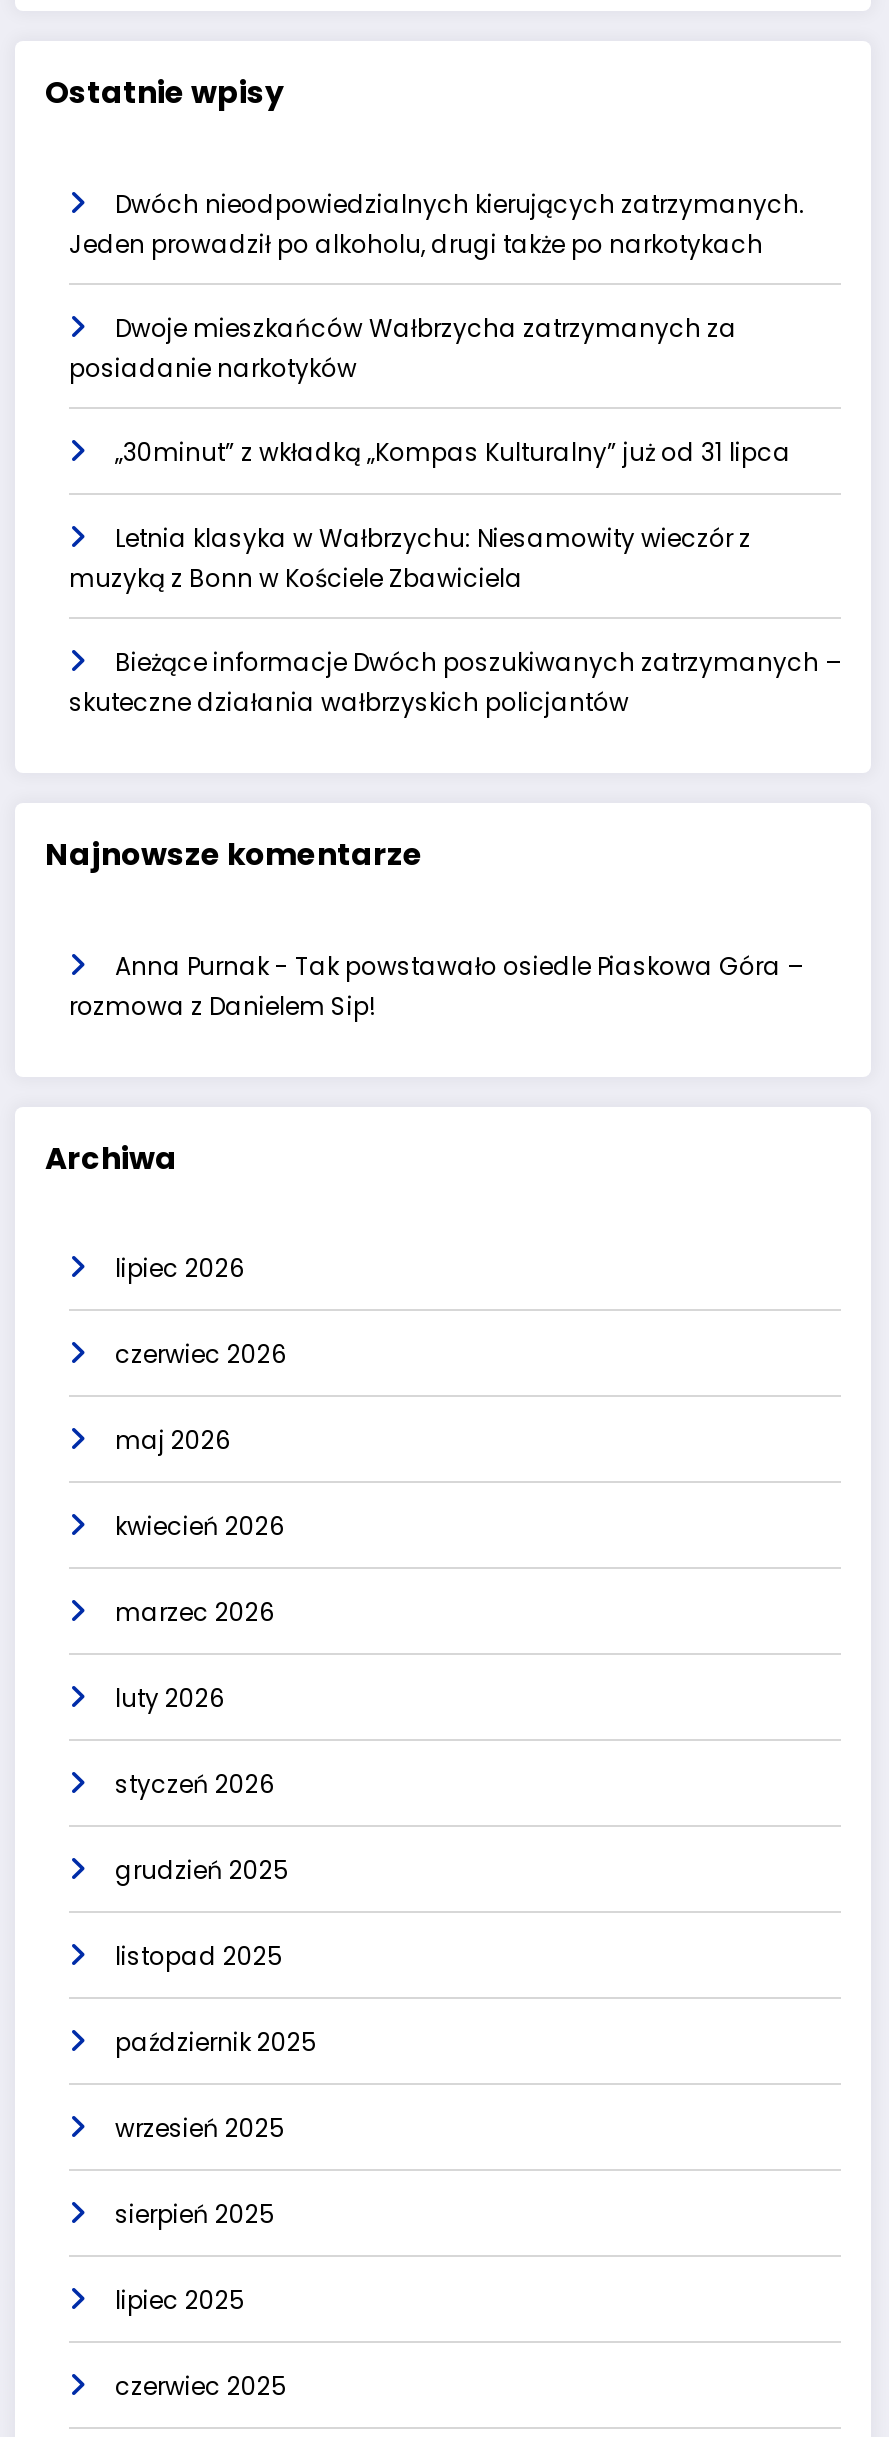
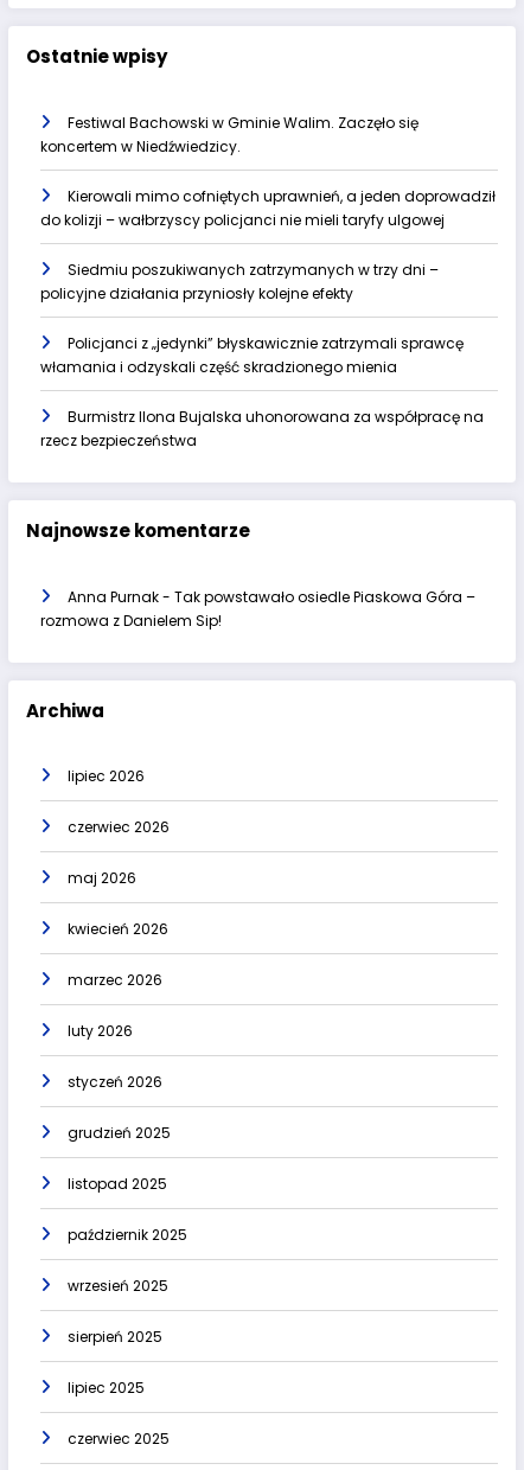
[69,187,805,261] Dwóch nieodpowiedzialnych kierujących zatrzymanych. | Jeden prowadził po alkoholu, drugi także po narkotykach -> [40,113,418,156] Festiwal Bachowski w Gminie Walim. Zaczęło się | koncertem w Niedźwiedzicy.
[69,311,737,385] Dwoje mieszkańców Wałbrzycha zatrzymanych za | posiadanie narkotyków -> [40,186,496,230] Kierowali mimo cofniętych uprawnień, a jeden doprowadził | do kolizji – wałbrzyscy policjanci nie mieli taryfy ulgowej
[115,435,791,469] „30minut” z wkładką „Kompas Kulturalny” już od 31 lipca -> [40,260,439,303] Siedmiu poszukiwanych zatrzymanych w trzy dni – | policyjne działania przyniosły kolejne efekty
[69,521,751,595] Letnia klasyka w Wałbrzychu: Niesamowity wieczór z | muzyką z Bonn w Kościele Zbawiciela -> [40,333,464,377] Policjanci z „jedynki” błyskawicznie zatrzymali sprawcę | włamania i odzyskali część skradzionego mienia
[69,645,841,719] Bieżące informacje Dwóch poszukiwanych zatrzymanych – | skuteczne działania wałbrzyskich policjantów -> [40,407,484,450] Burmistrz Ilona Bujalska uhonorowana za współpracę na | rzecz bezpieczeństwa

